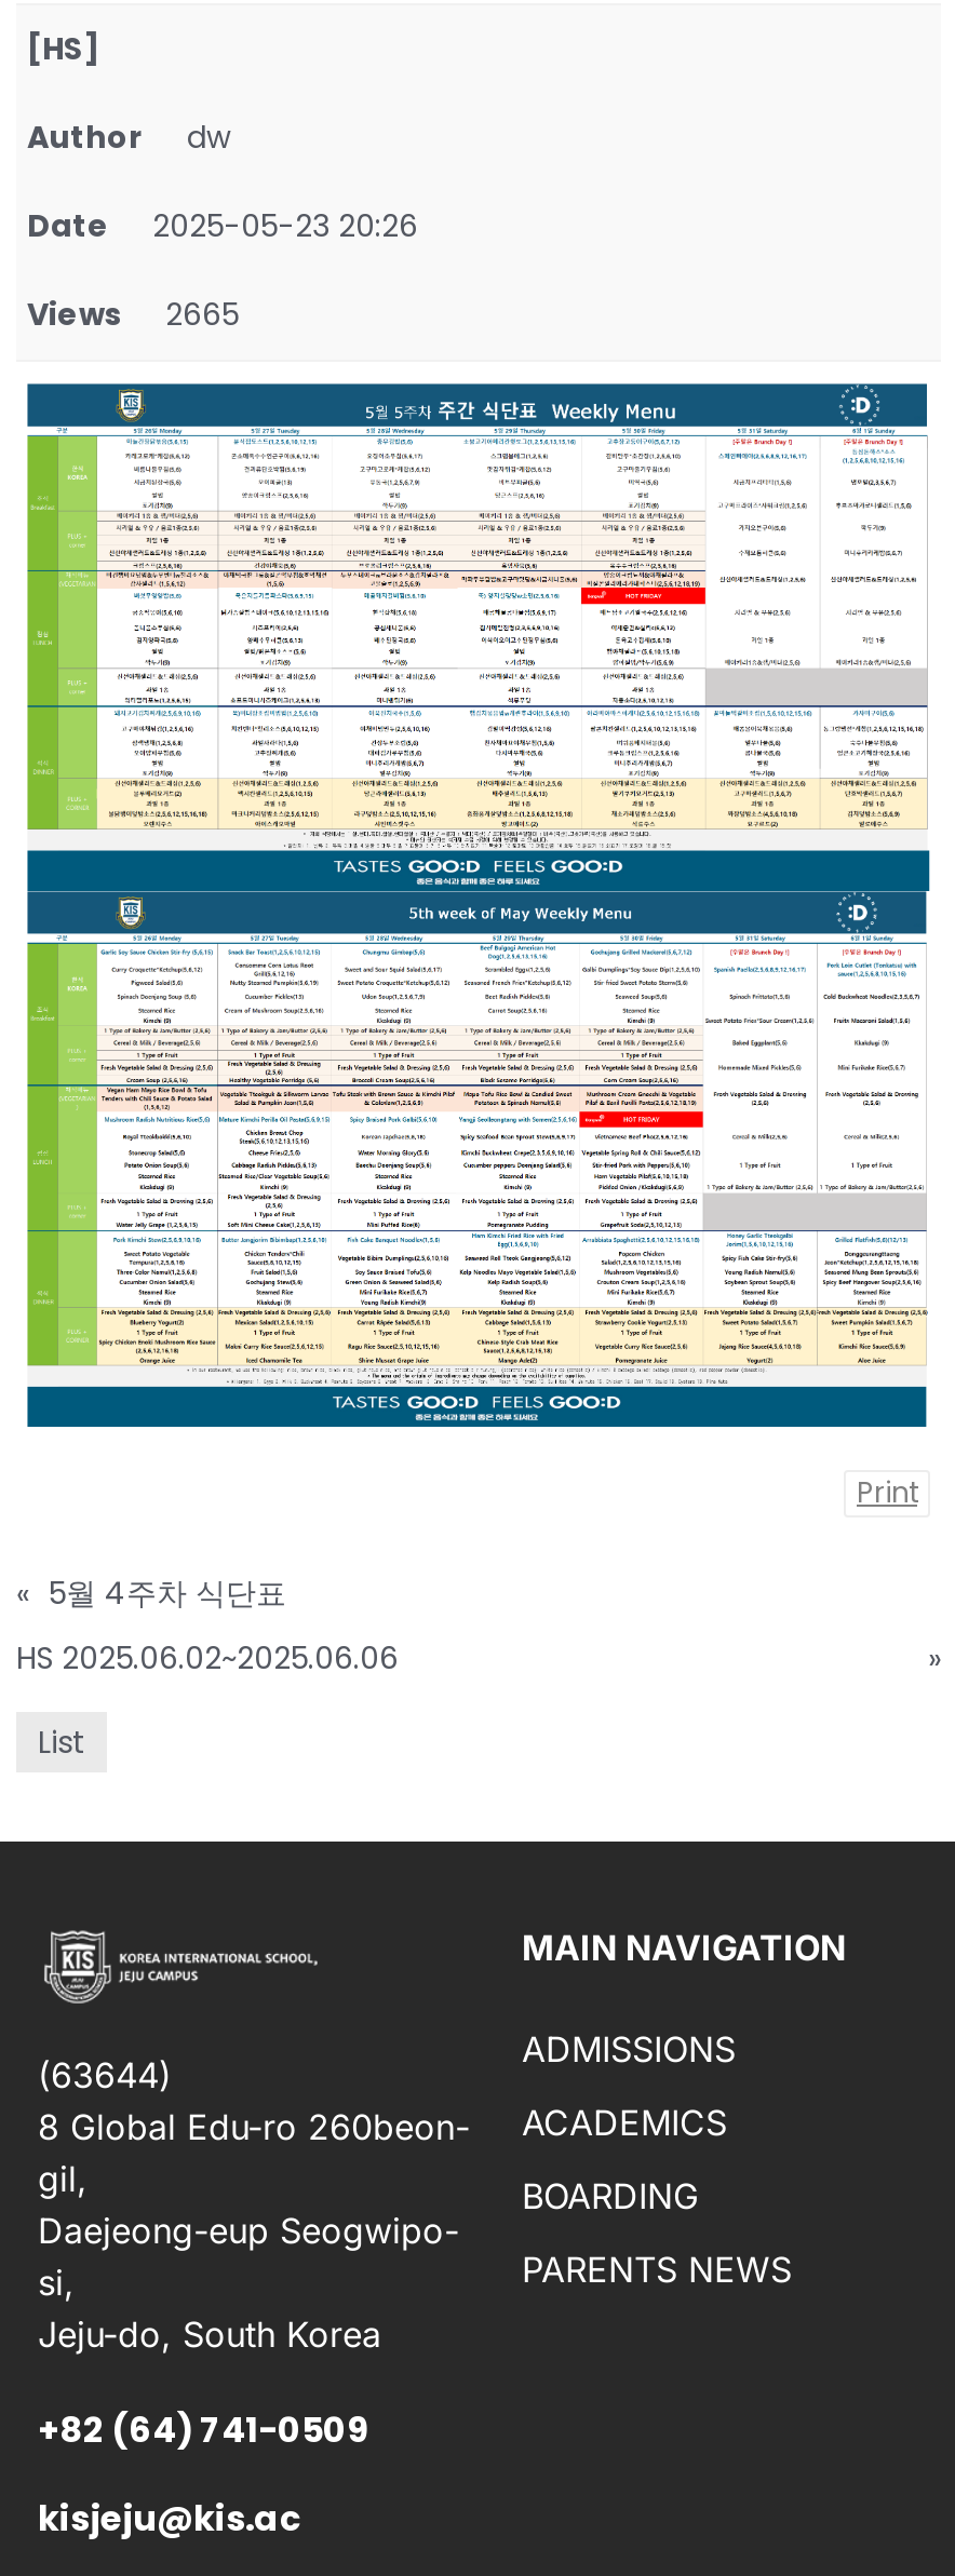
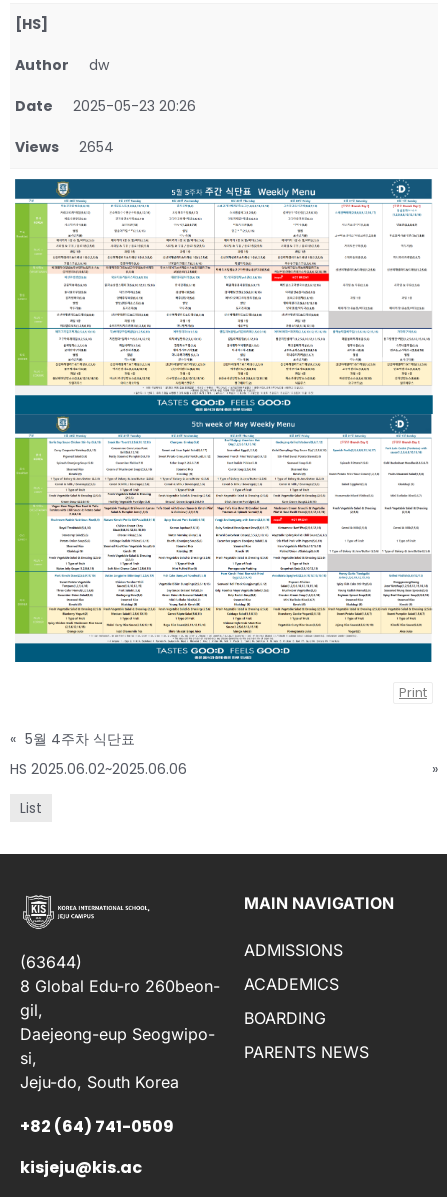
[27,293,239,336] Views 2665 -> [15,137,114,157] Views 2654

